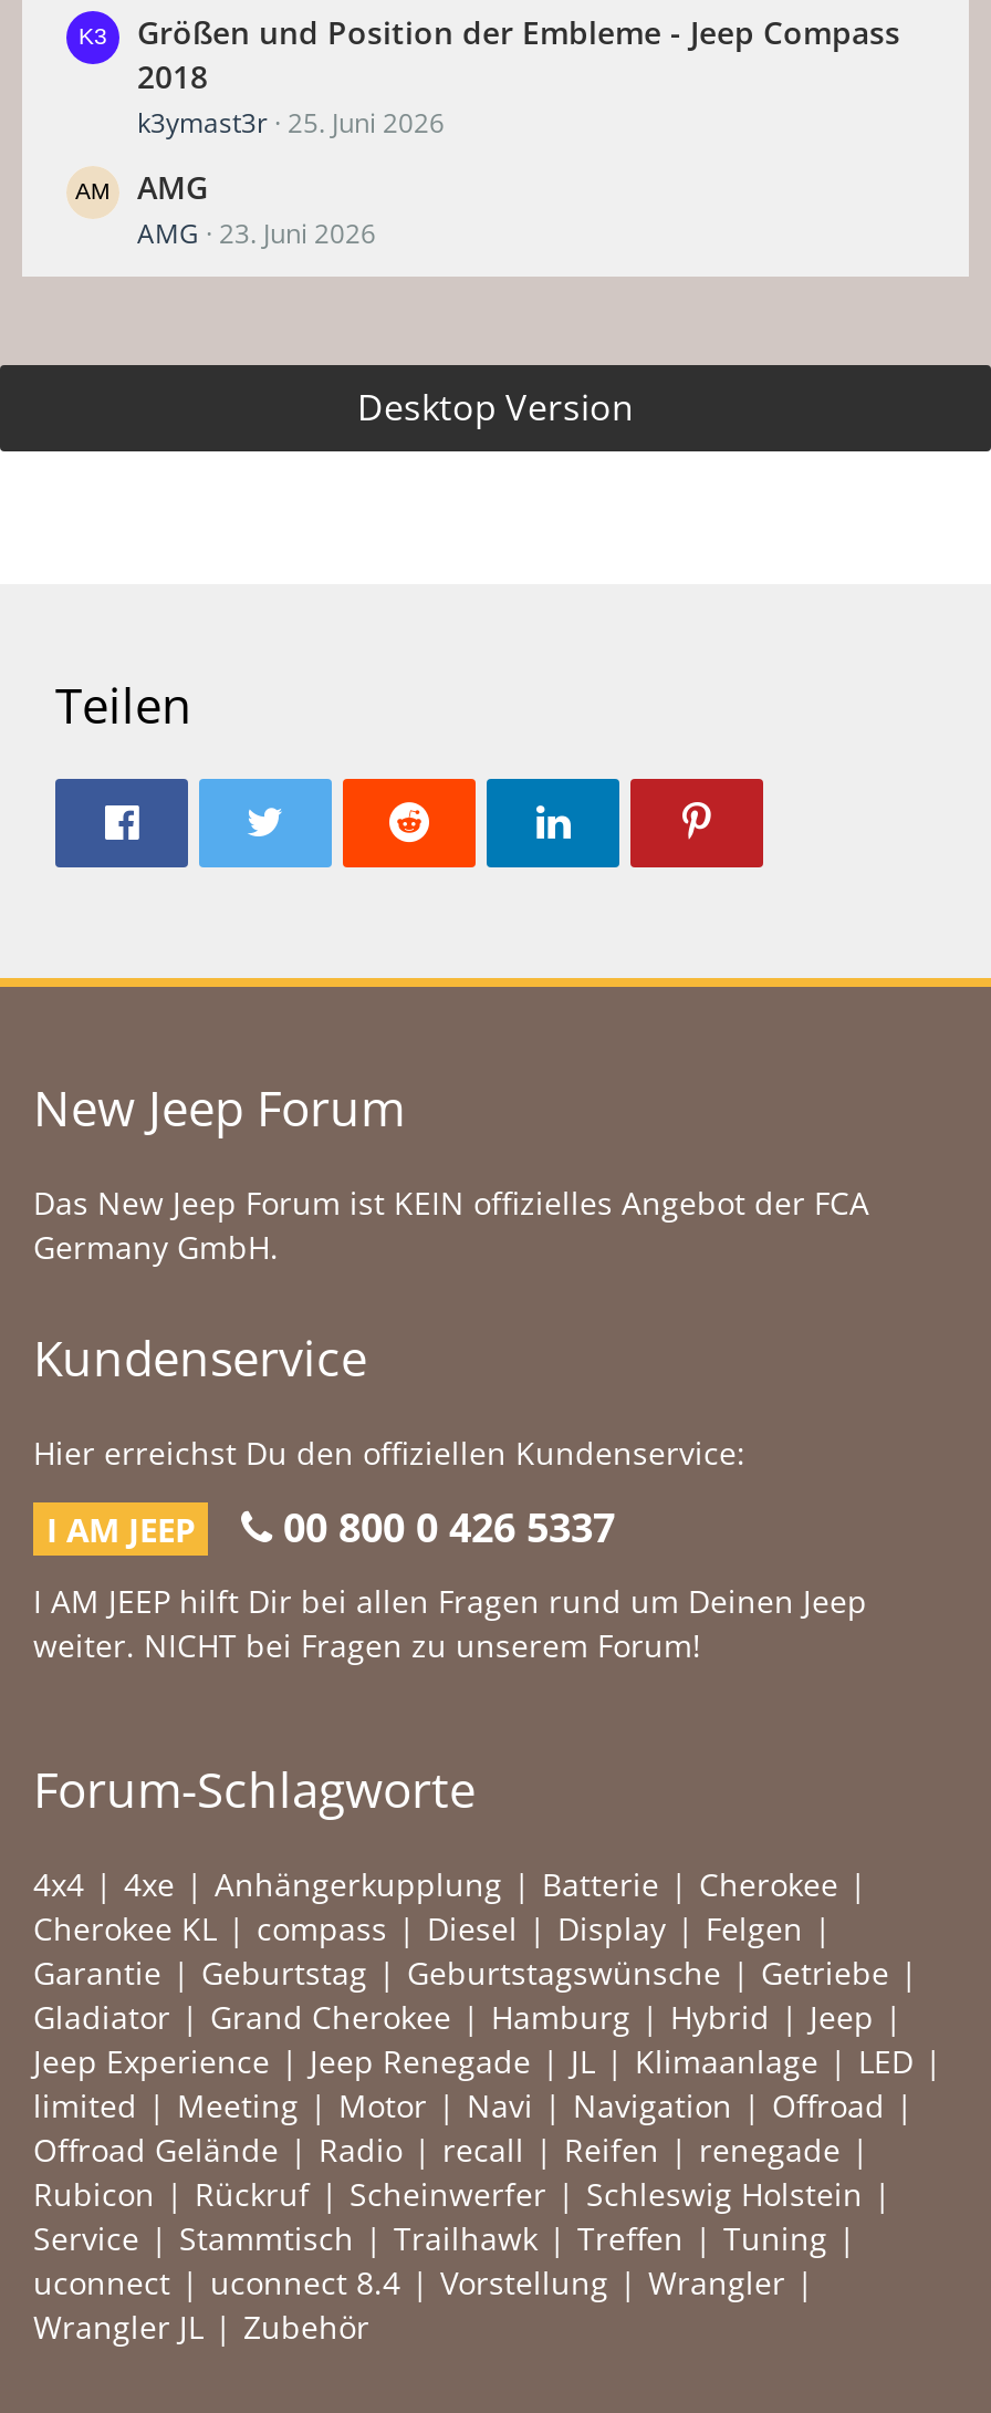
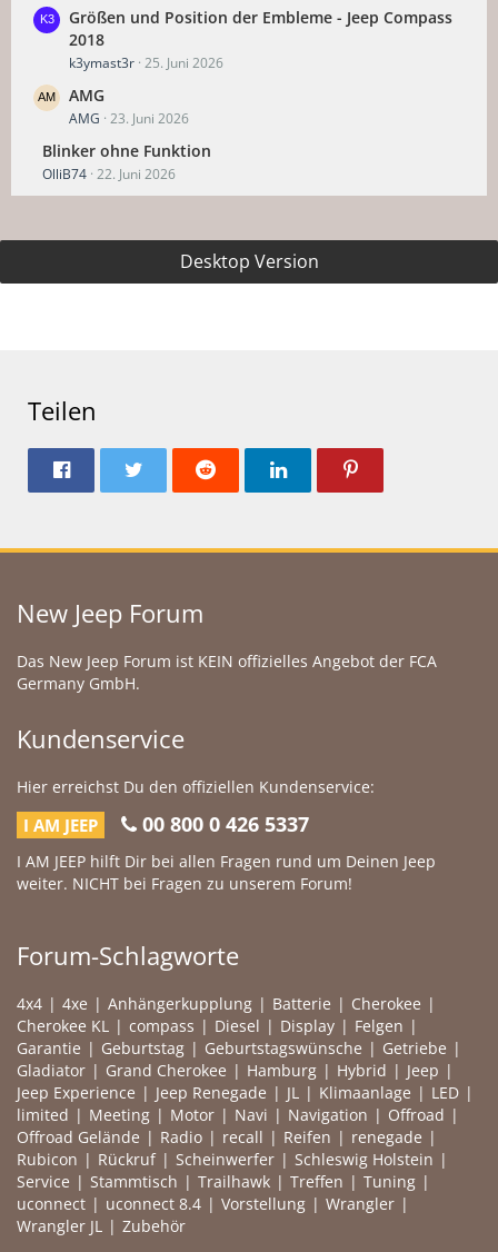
none -> [42,140,211,183] Blinker ohne Funktion | OlliB74 22. Juni 2026

